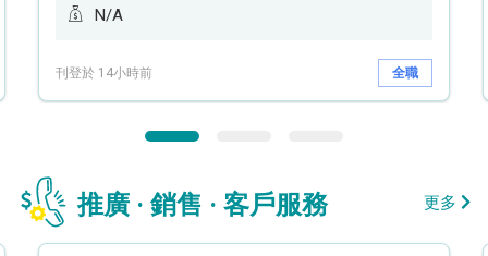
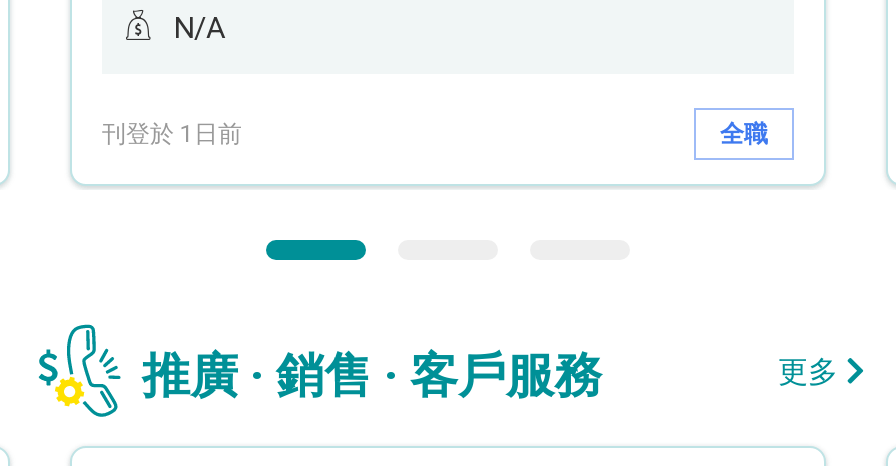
[56,65,152,80] 刊登於 14小時前 -> [102,119,242,147] 刊登於 1日前

